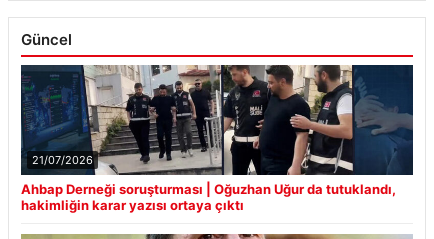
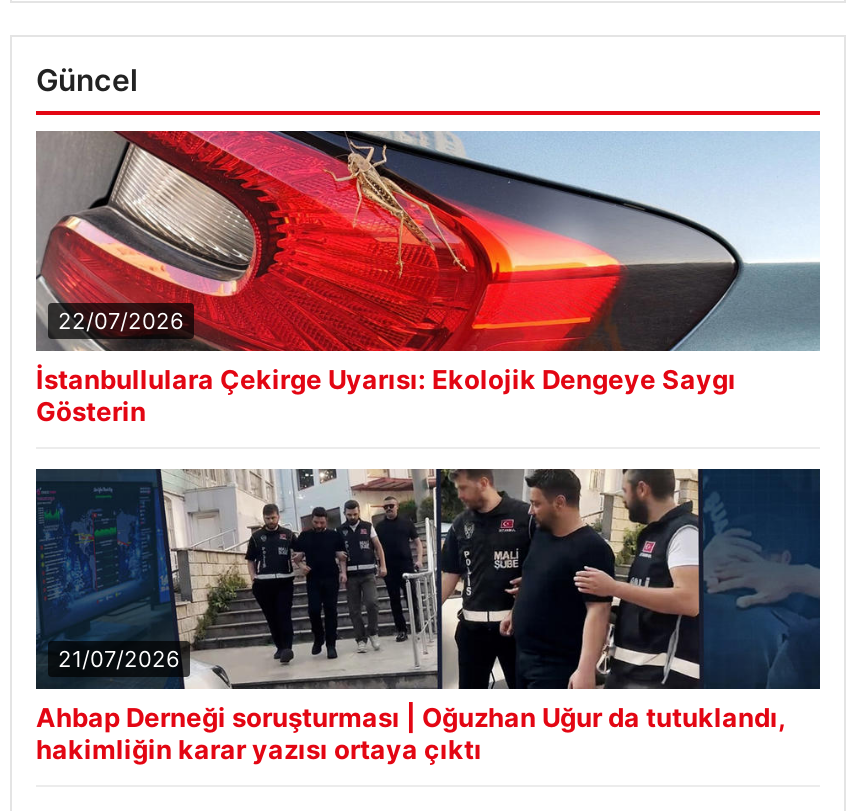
none -> [36,130,820,427] [image] | 22/07/2026 | İstanbullulara Çekirge Uyarısı: Ekolojik Dengeye Saygı | Gösterin

